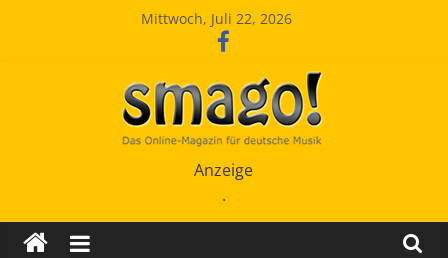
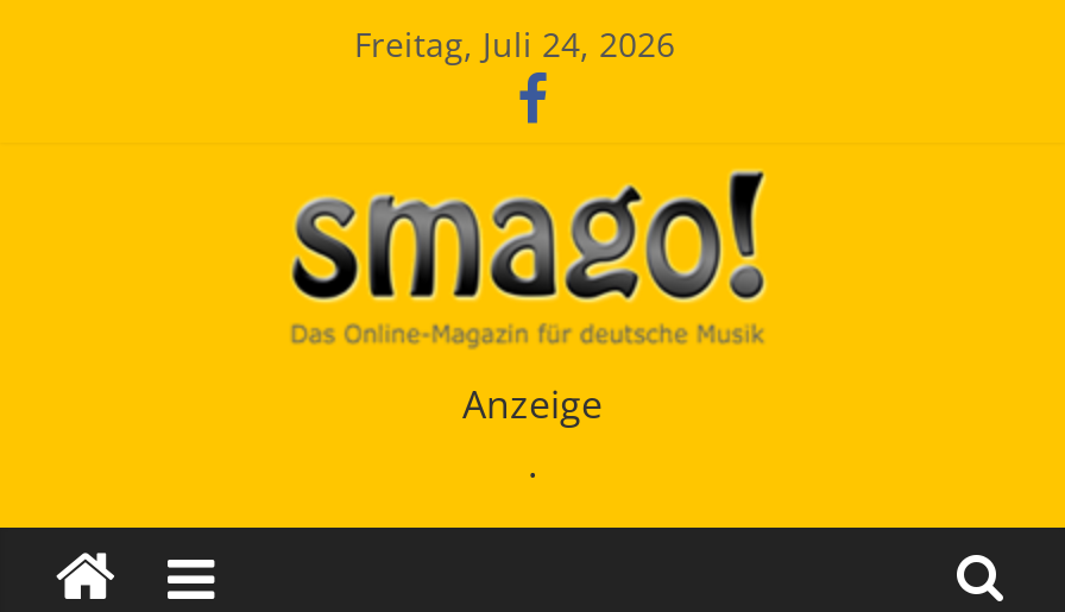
[141,9,292,28] Mittwoch, Juli 22, 2026 -> [354,21,675,67] Freitag, Juli 24, 2026

